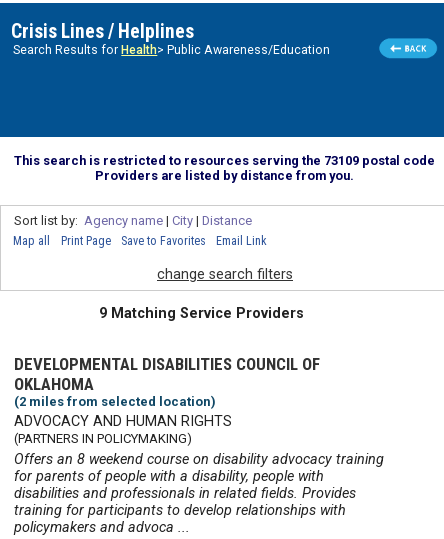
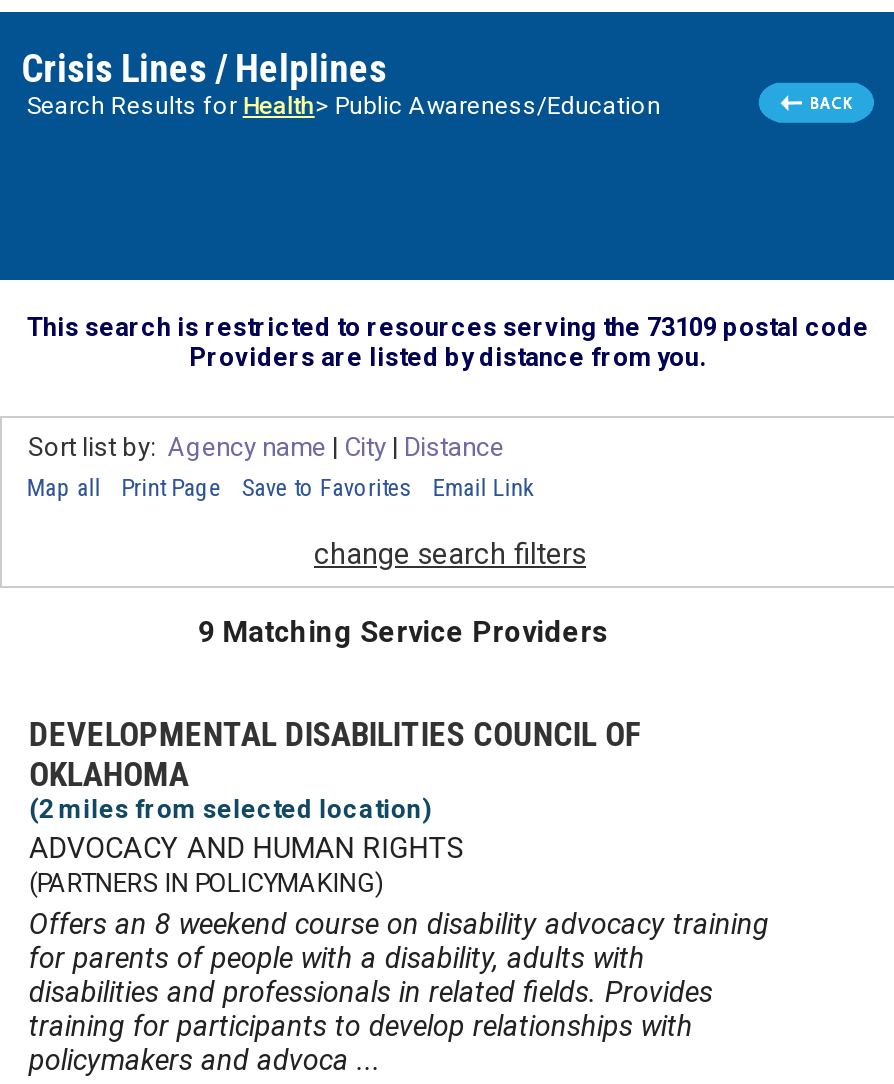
[14,468,324,485] for parents of people with a disability, people with -> [29,943,645,977] for parents of people with a disability, adults with

